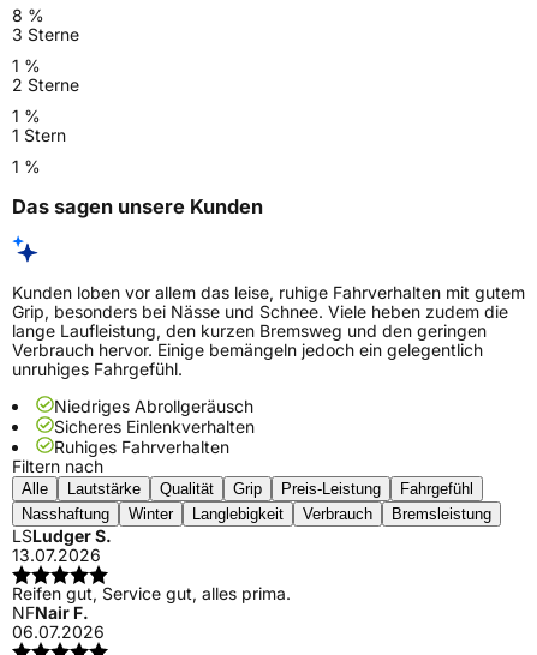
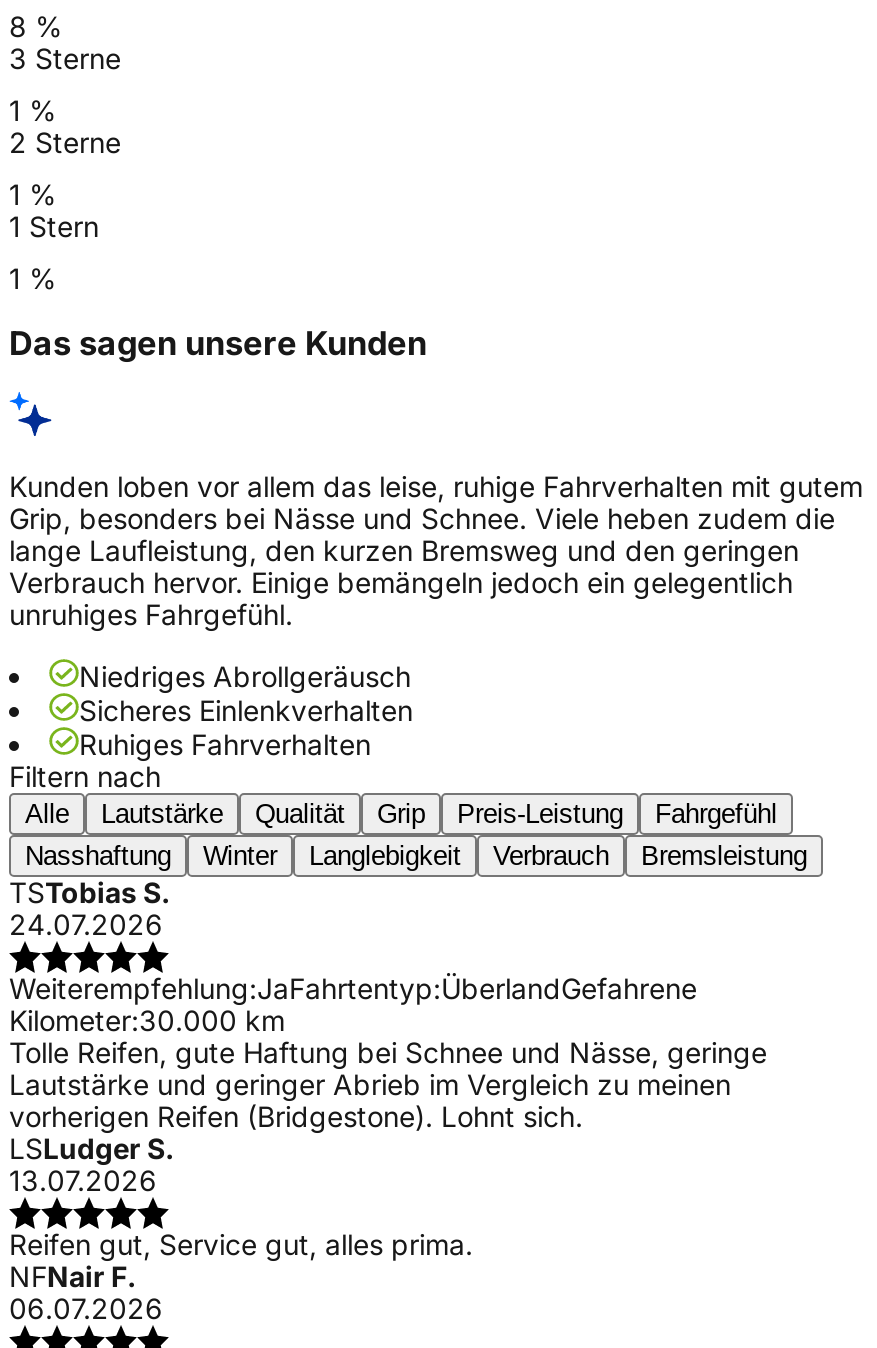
none -> [9,876,767,1134] TSTobias S. | 24.07.2026 | Weiterempfehlung:JaFahrtentyp:ÜberlandGefahrene | Kilometer:30.000 km | Tolle Reifen, gute Haftung bei Schnee und Nässe, geringe | Lautstärke und geringer Abrieb im Vergleich zu meinen | vorherigen Reifen (Bridgestone). Lohnt sich.

